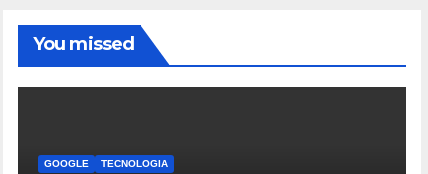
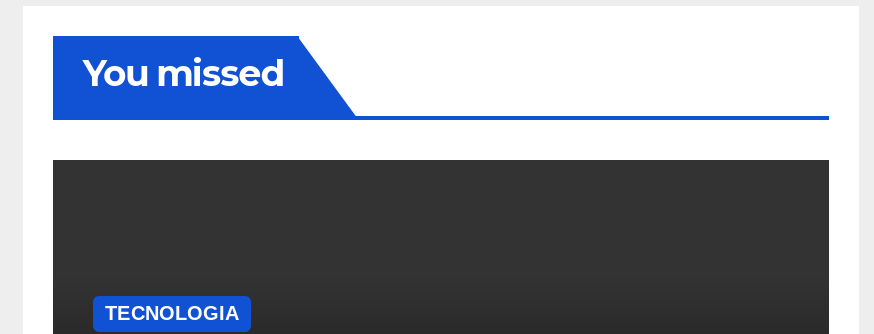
[44,158,89,169] GOOGLE -> none

